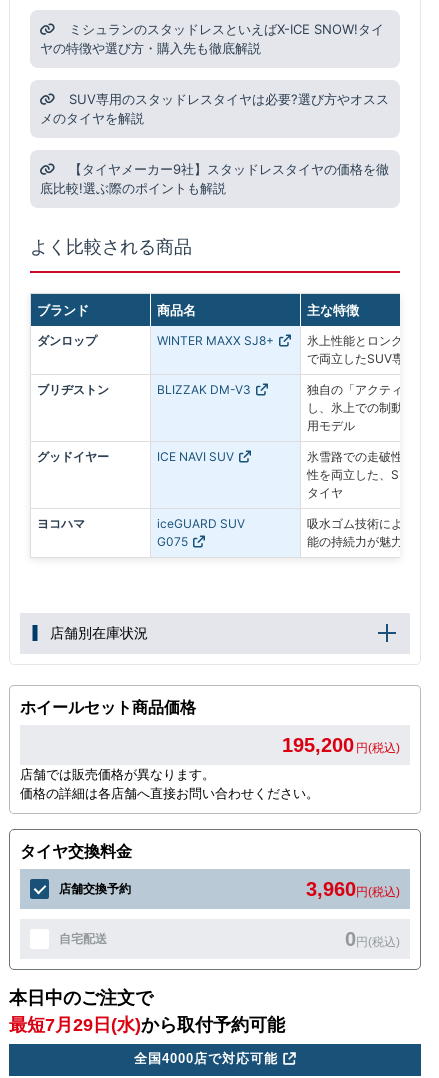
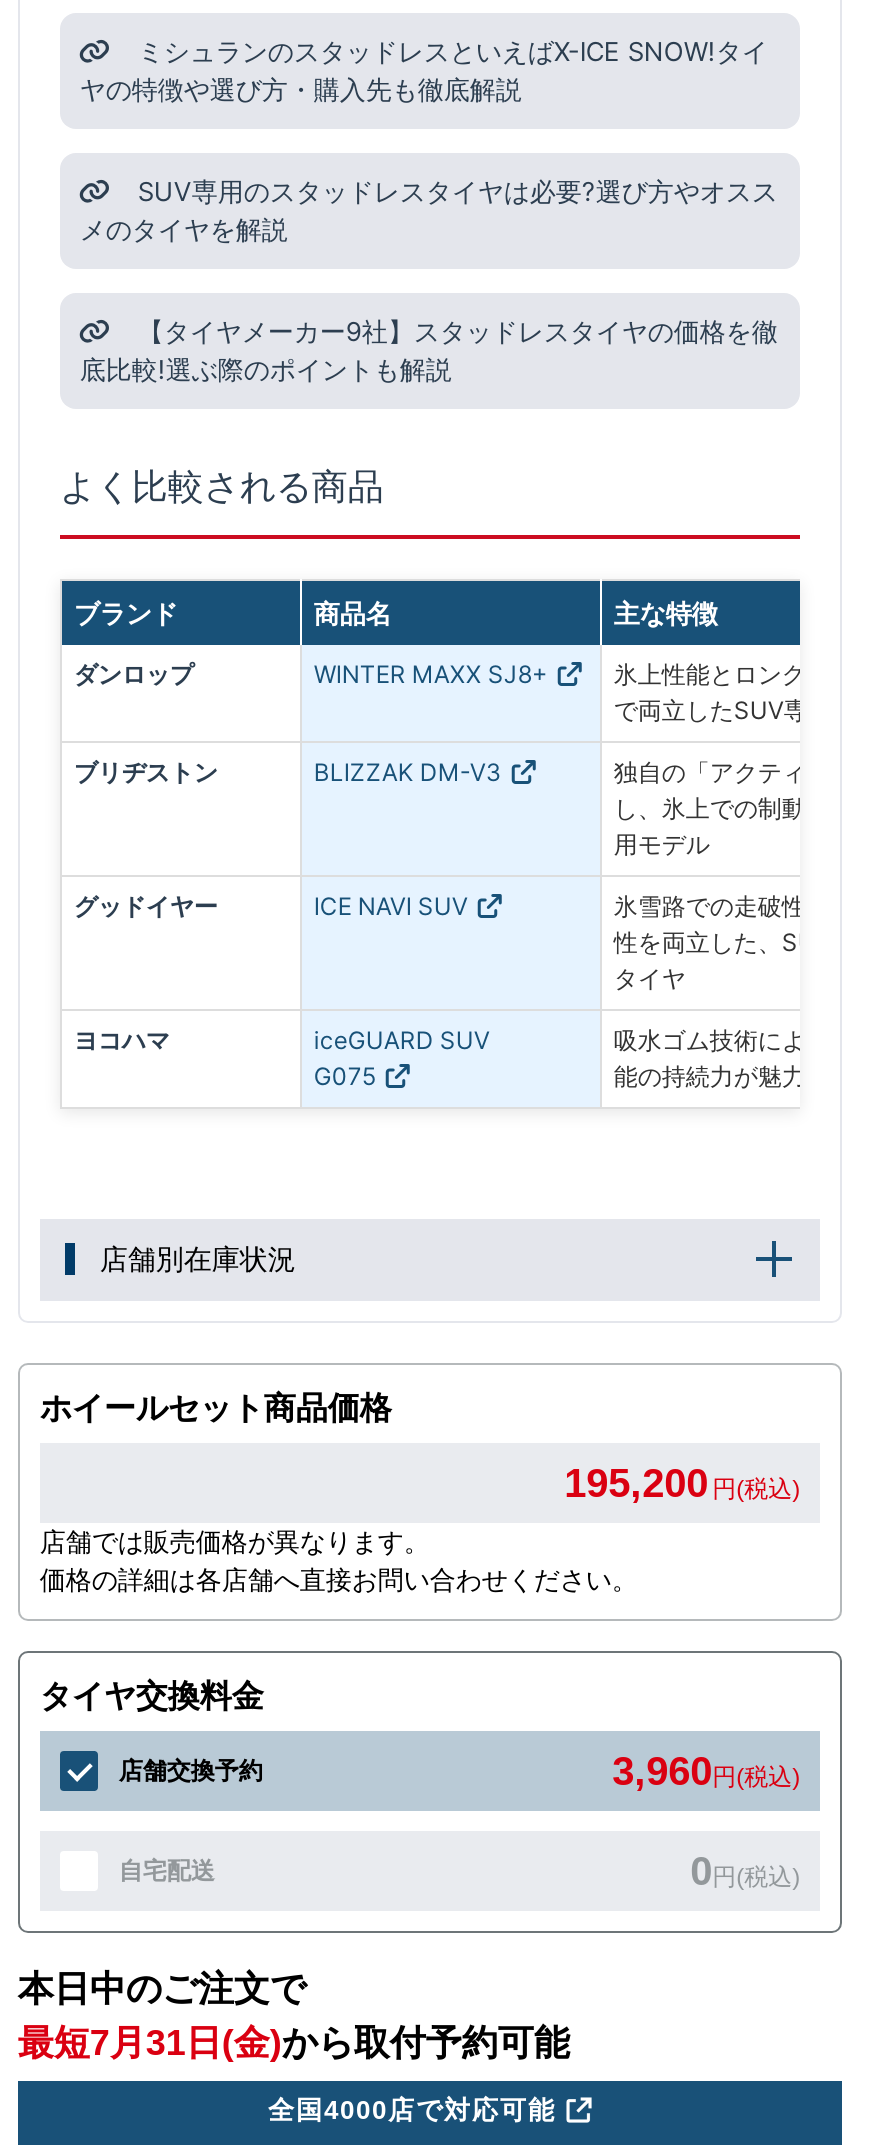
[9,1015,285,1035] 最短7月29日(水)から取付予約可能 -> [18,2023,570,2063] 最短7月31日(金)から取付予約可能

